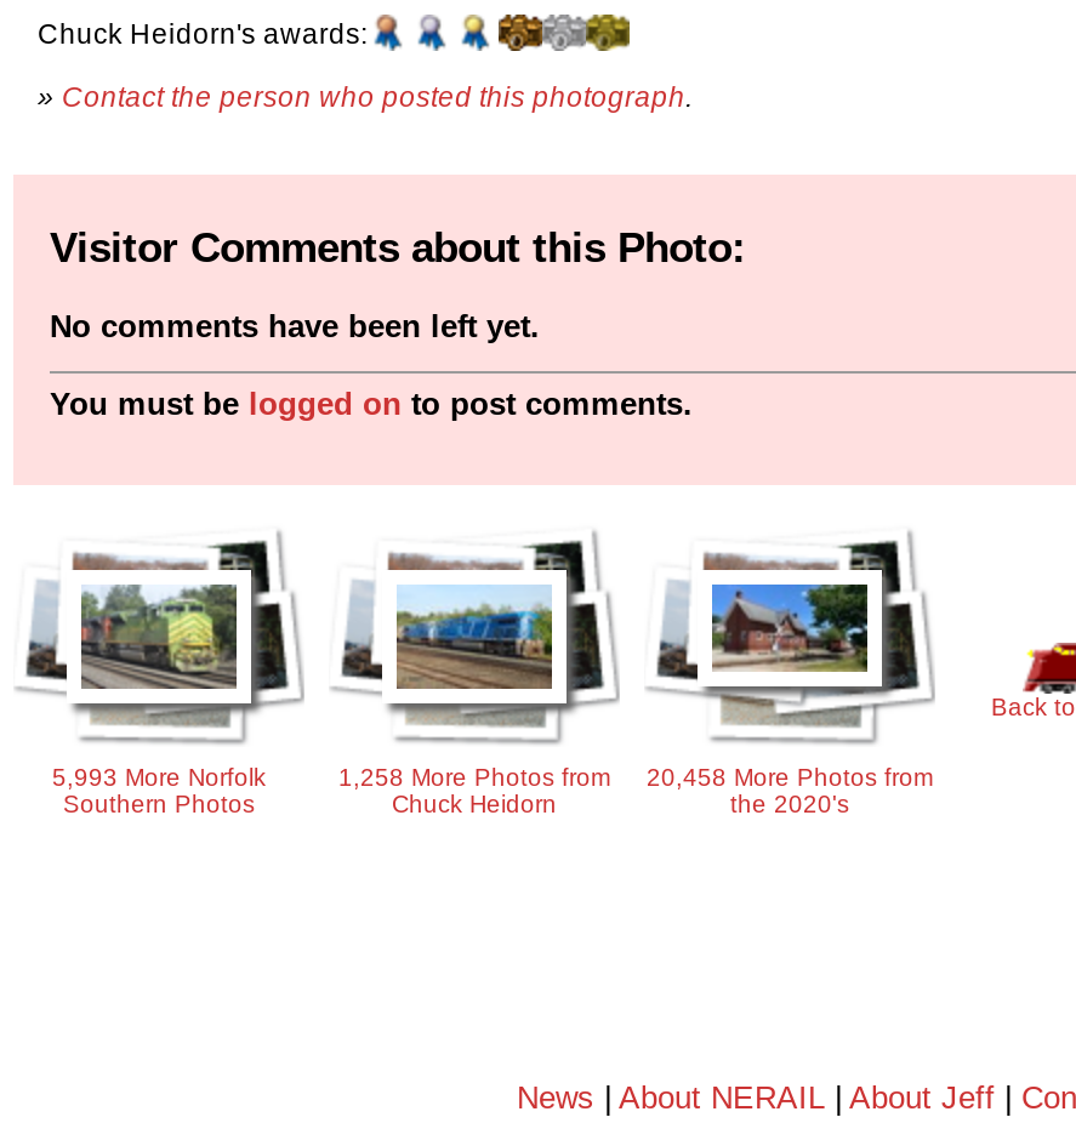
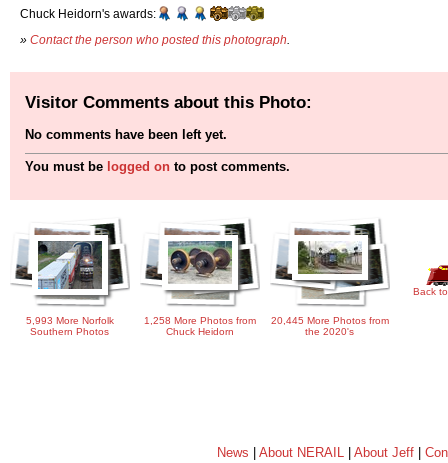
[72,585,256,723] [image] -> [35,240,111,299] [image]
[397,585,554,691] [image] -> [167,240,233,284] [image]
[647,582,933,791] [image] | 20,458 More Photos from -> [271,240,389,326] [image] | 20,445 More Photos from

